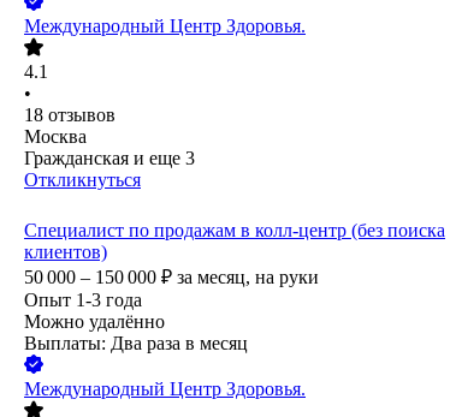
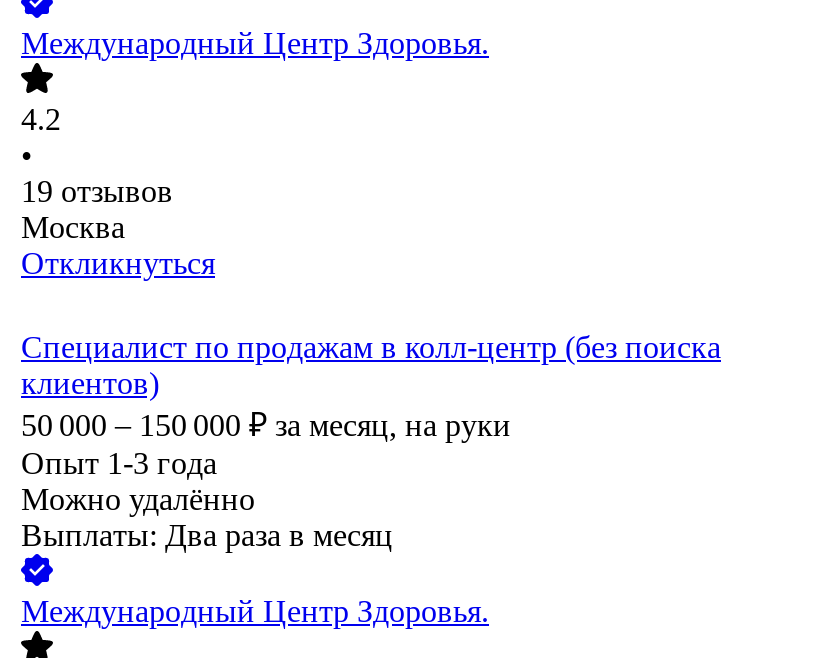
[24,62,48,82] 4.1 -> [21,103,61,137] 4.2
[24,105,116,125] 18 отзывов -> [21,175,173,209] 19 отзывов
[24,148,195,169] Гражданская и еще 3 -> none

